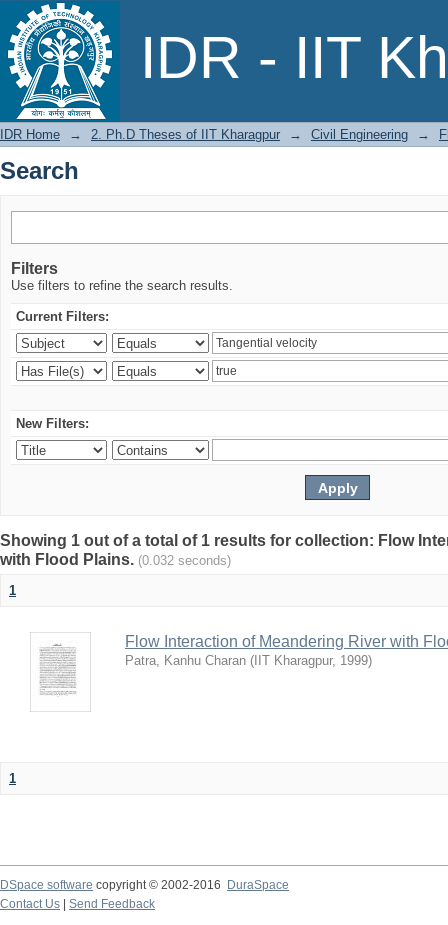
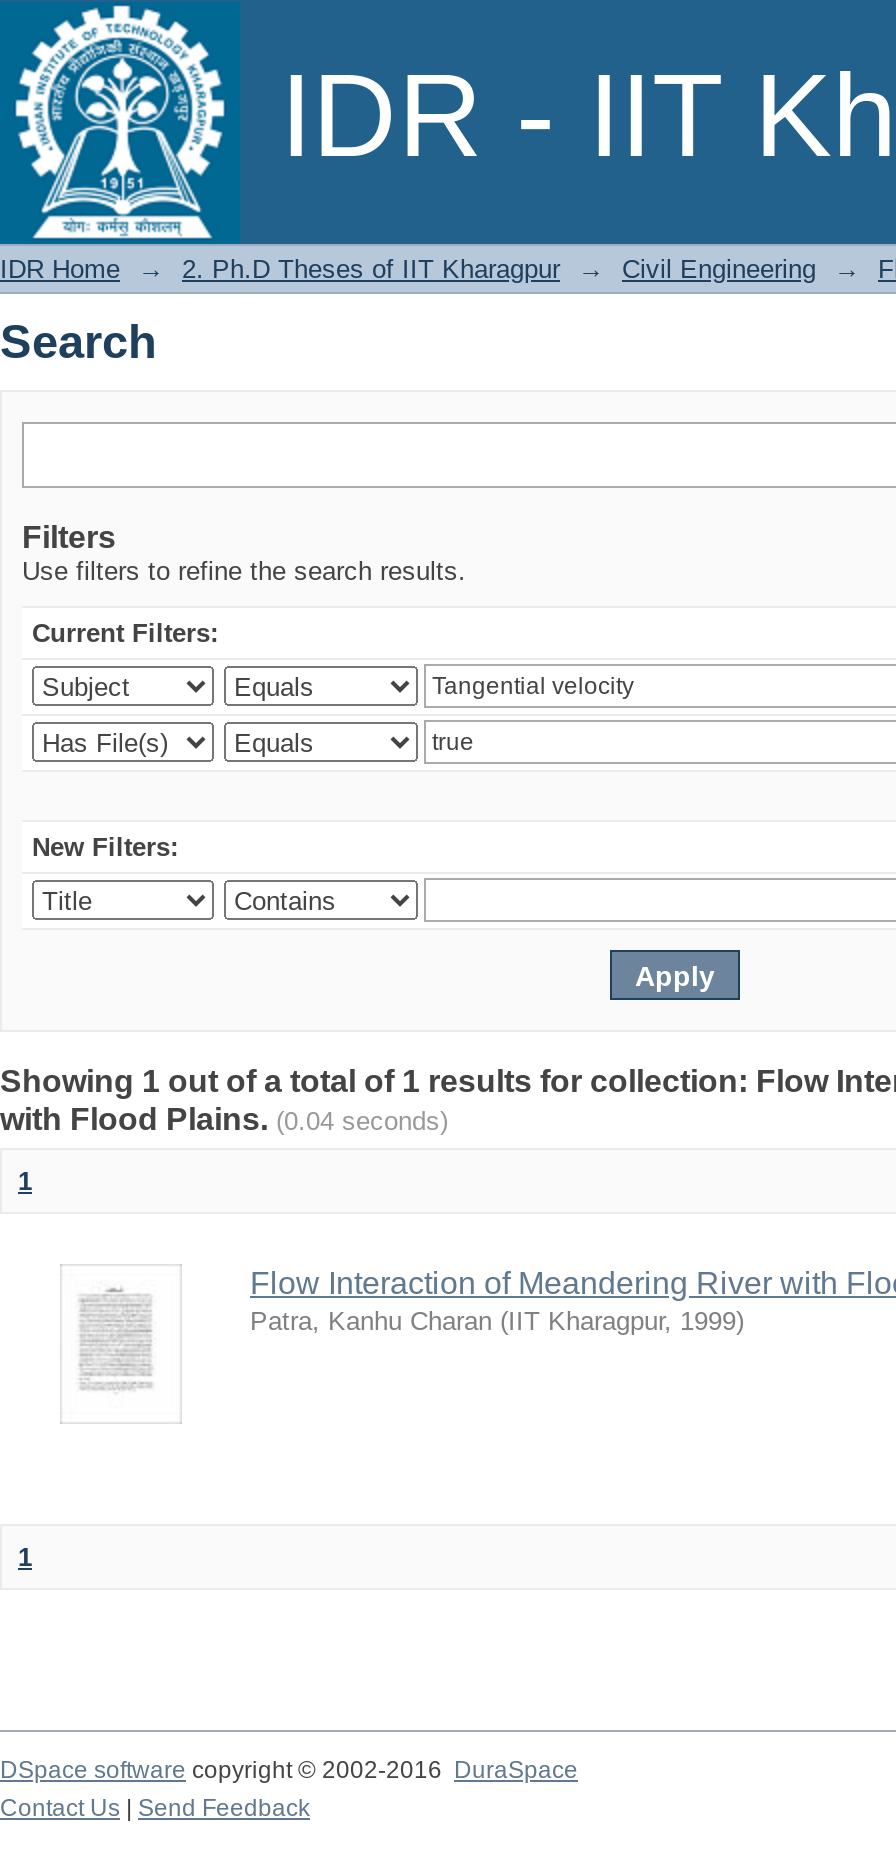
[0,551,231,568] with Flood Plains. (0.032 seconds) -> [0,1102,448,1136] with Flood Plains. (0.04 seconds)

